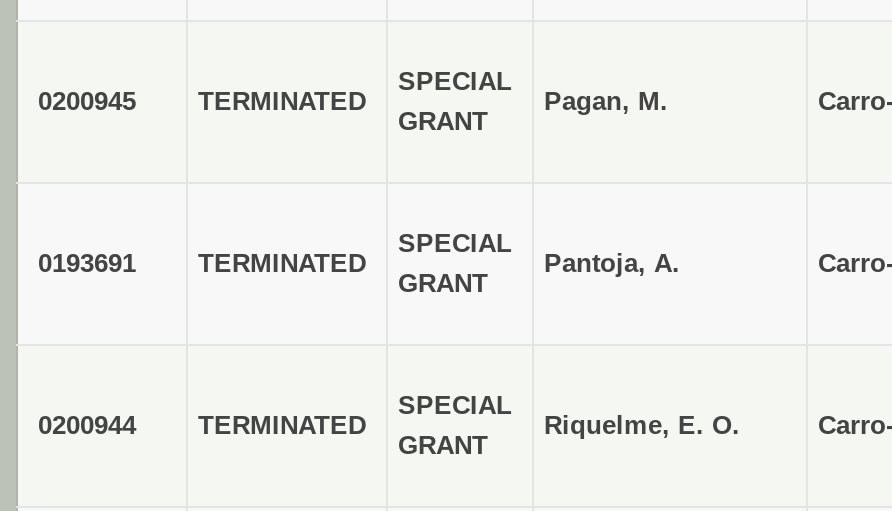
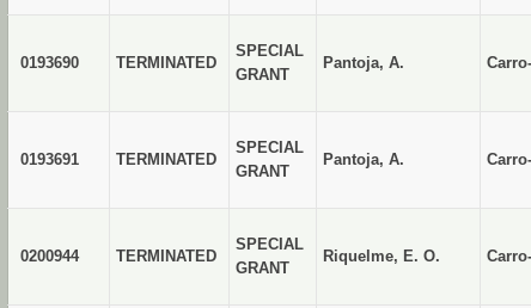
[38,86,136,116] 0200945 -> [20,53,79,71] 0193690
[544,86,668,116] Pagan, M. -> [323,53,404,71] Pantoja, A.

